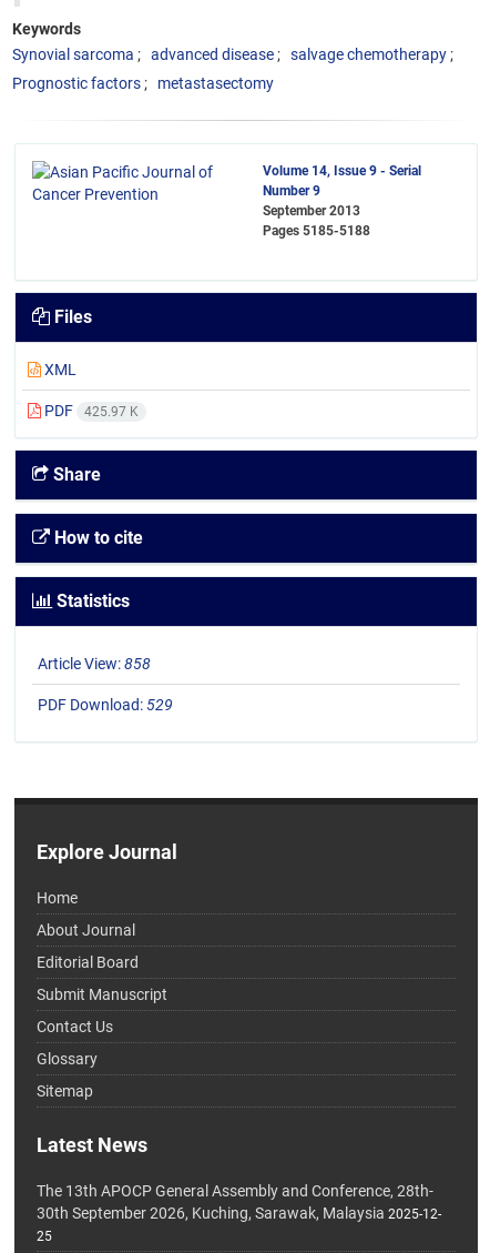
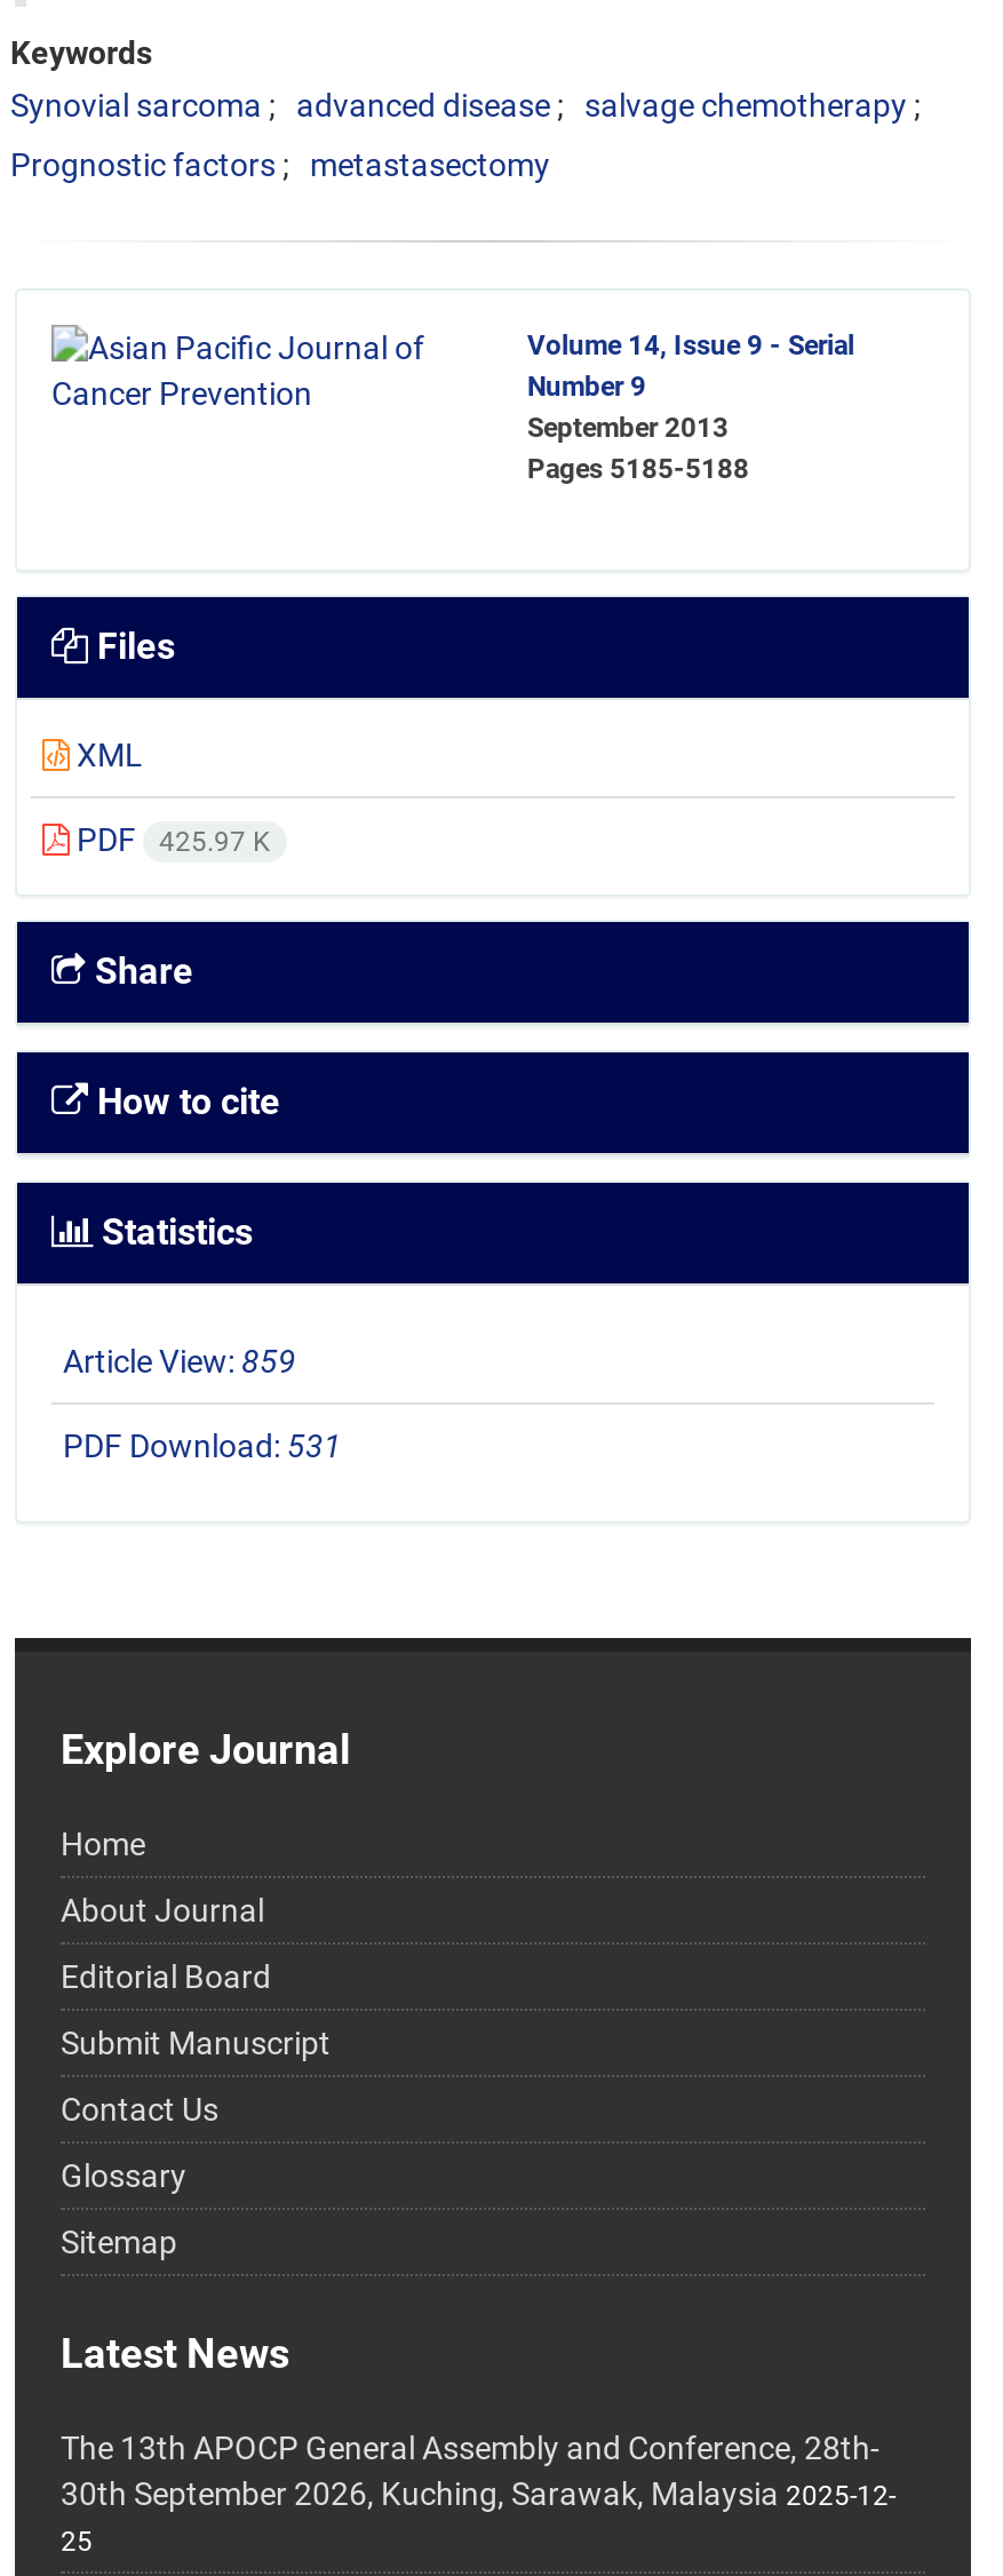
[38,655,151,673] Article View: 858 -> [63,1344,296,1380] Article View: 859
[38,696,173,714] PDF Download: 529 -> [63,1428,342,1465] PDF Download: 531

